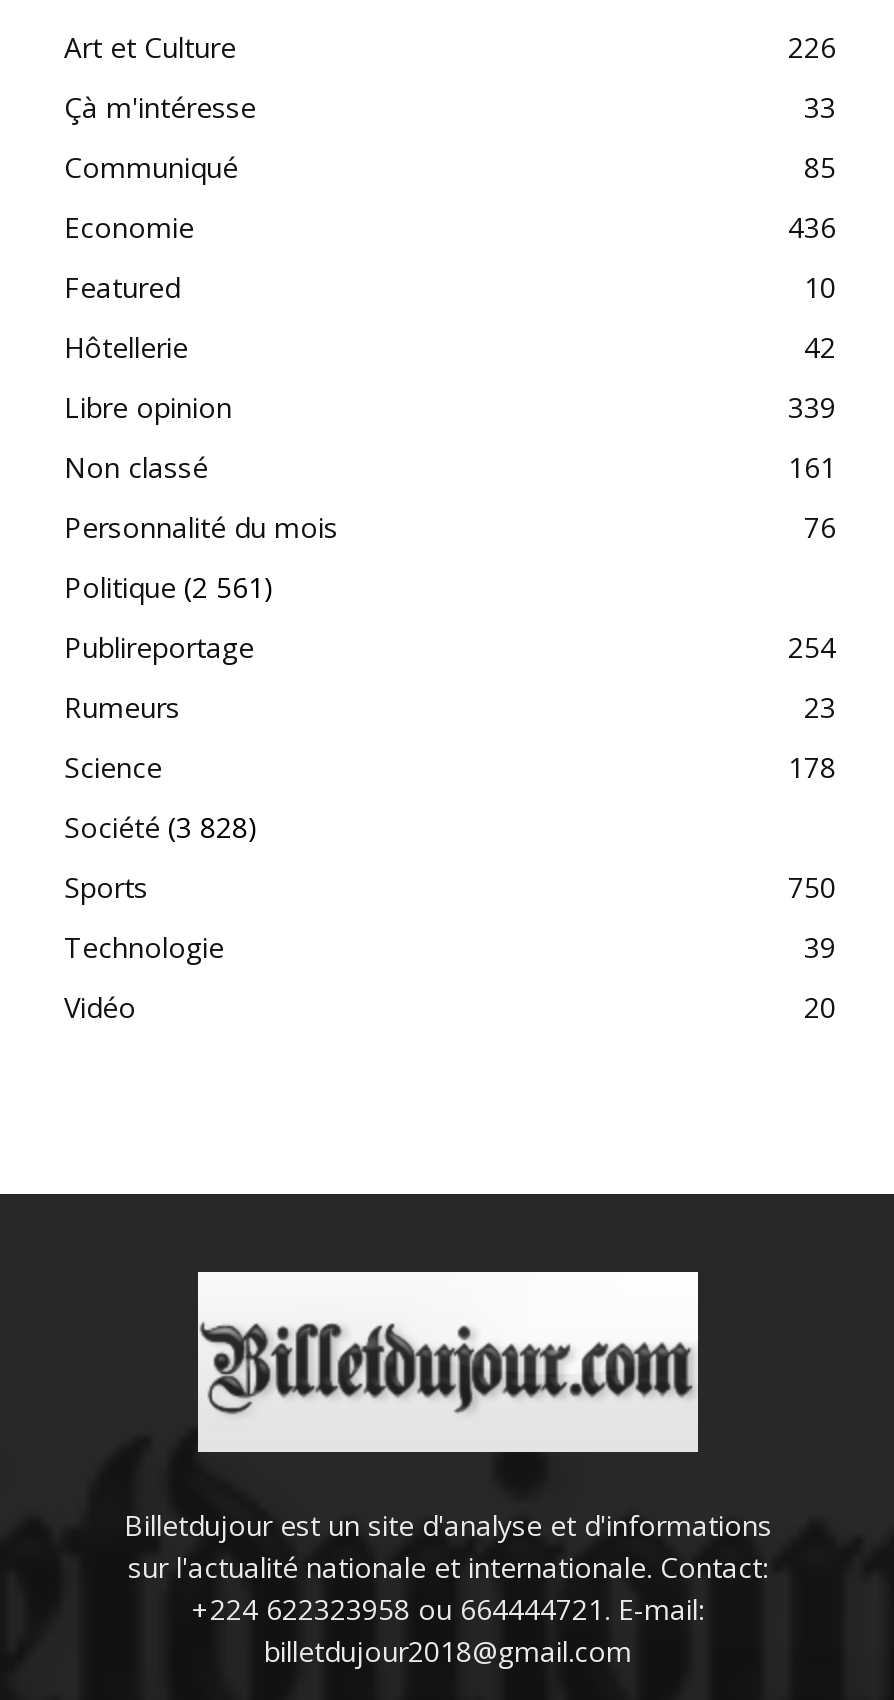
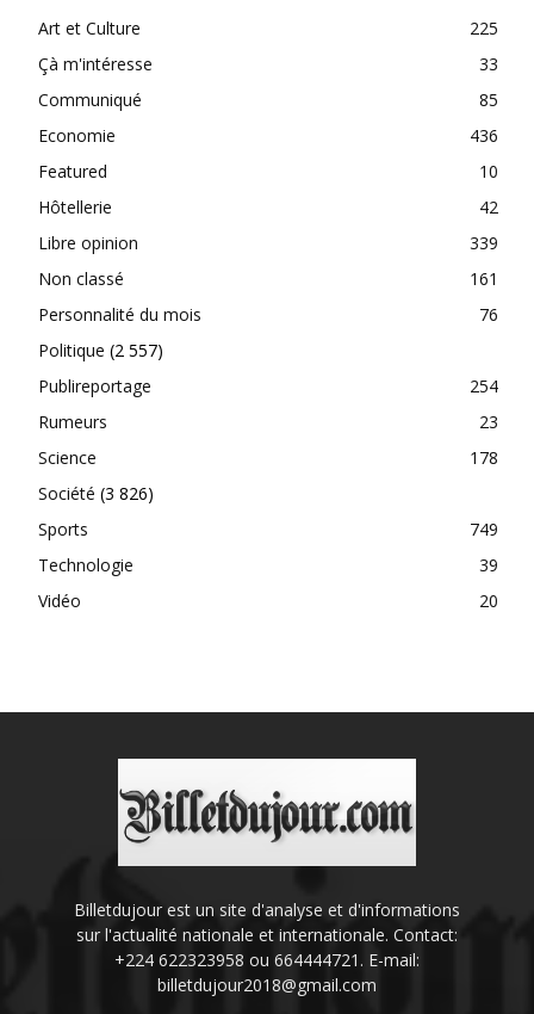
[788,28,836,66] 226 -> [470,17,498,39] 225
[64,568,274,606] Politique (2 561) -> [38,339,163,361] Politique (2 557)
[64,808,258,846] Société (3 828) -> [38,482,154,505] Société (3 826)
[788,868,836,906] 750 -> [470,518,498,540] 749

